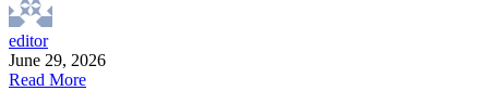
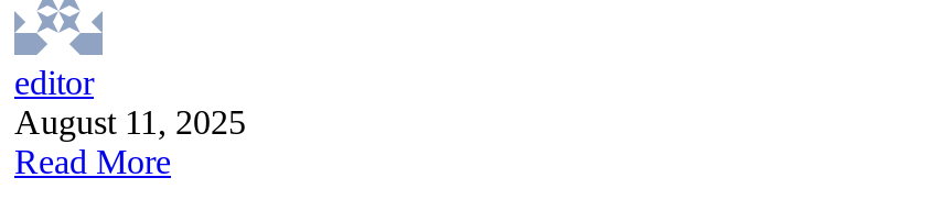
[9,51,106,69] June 29, 2026 -> [14,103,246,140] August 11, 2025

